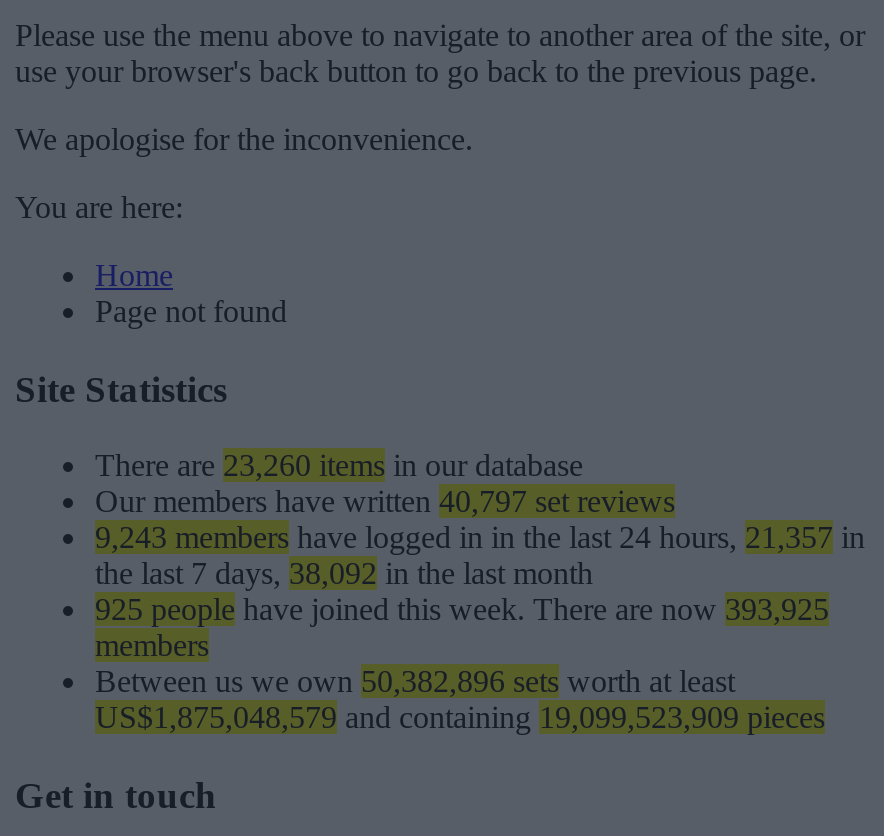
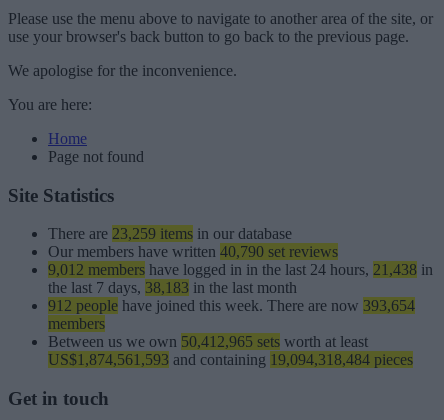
[95,448,583,482] There are 23,260 items in our database -> [48,225,292,242] There are 23,259 items in our database
[95,484,675,518] Our members have written 40,797 set reviews -> [48,243,338,260] Our members have written 40,790 set reviews
[95,520,865,554] 9,243 members have logged in in the last 24 hours, 21,357 in -> [48,261,433,278] 9,012 members have logged in in the last 24 hours, 21,438 in
[95,556,593,590] the last 7 days, 38,092 in the last month -> [48,279,297,296] the last 7 days, 38,183 in the last month
[95,592,829,626] 925 people have joined this week. There are now 393,925 -> [48,297,415,314] 912 people have joined this week. There are now 393,654
[95,664,735,698] Between us we own 50,382,896 sets worth at least -> [48,333,368,350] Between us we own 50,412,965 sets worth at least
[95,700,825,734] US$1,875,048,579 and containing 19,099,523,909 pieces -> [48,351,413,368] US$1,874,561,593 and containing 19,094,318,484 pieces

